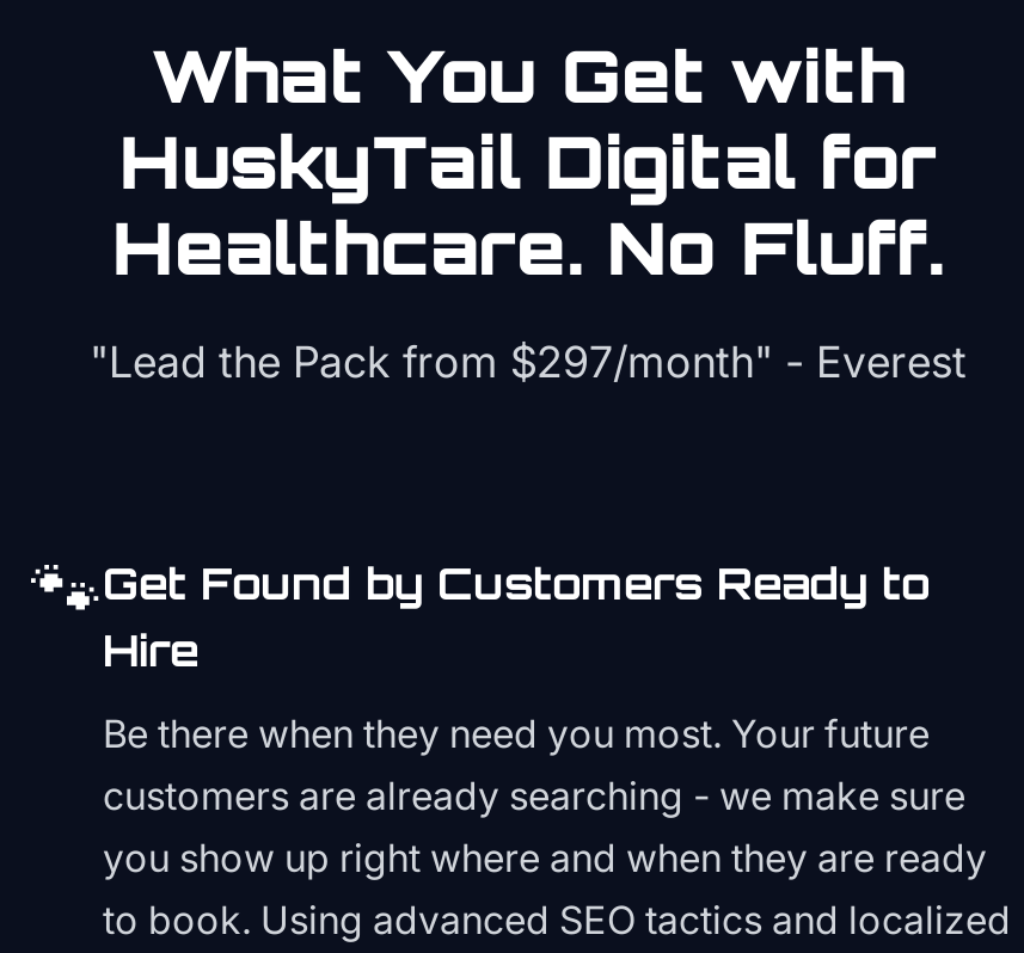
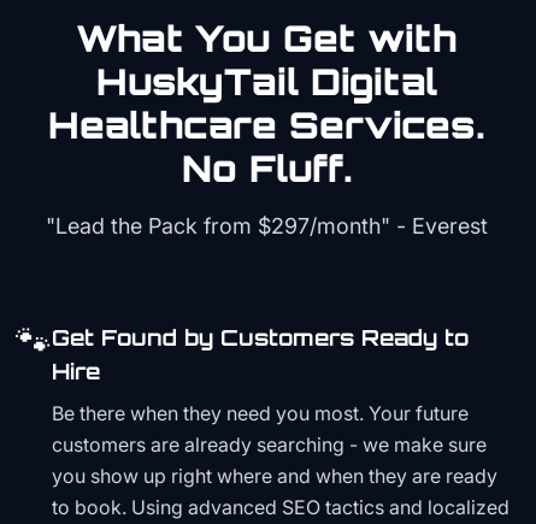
[112,117,944,291] HuskyTail Digital for | Healthcare. No Fluff. -> [48,59,484,190] HuskyTail Digital | Healthcare Services. | No Fluff.

